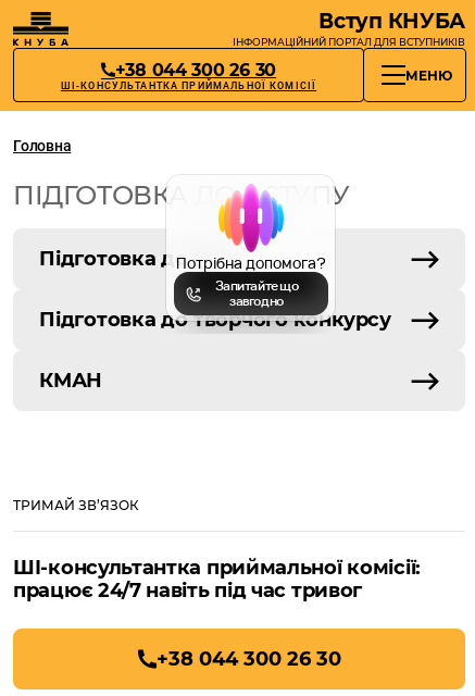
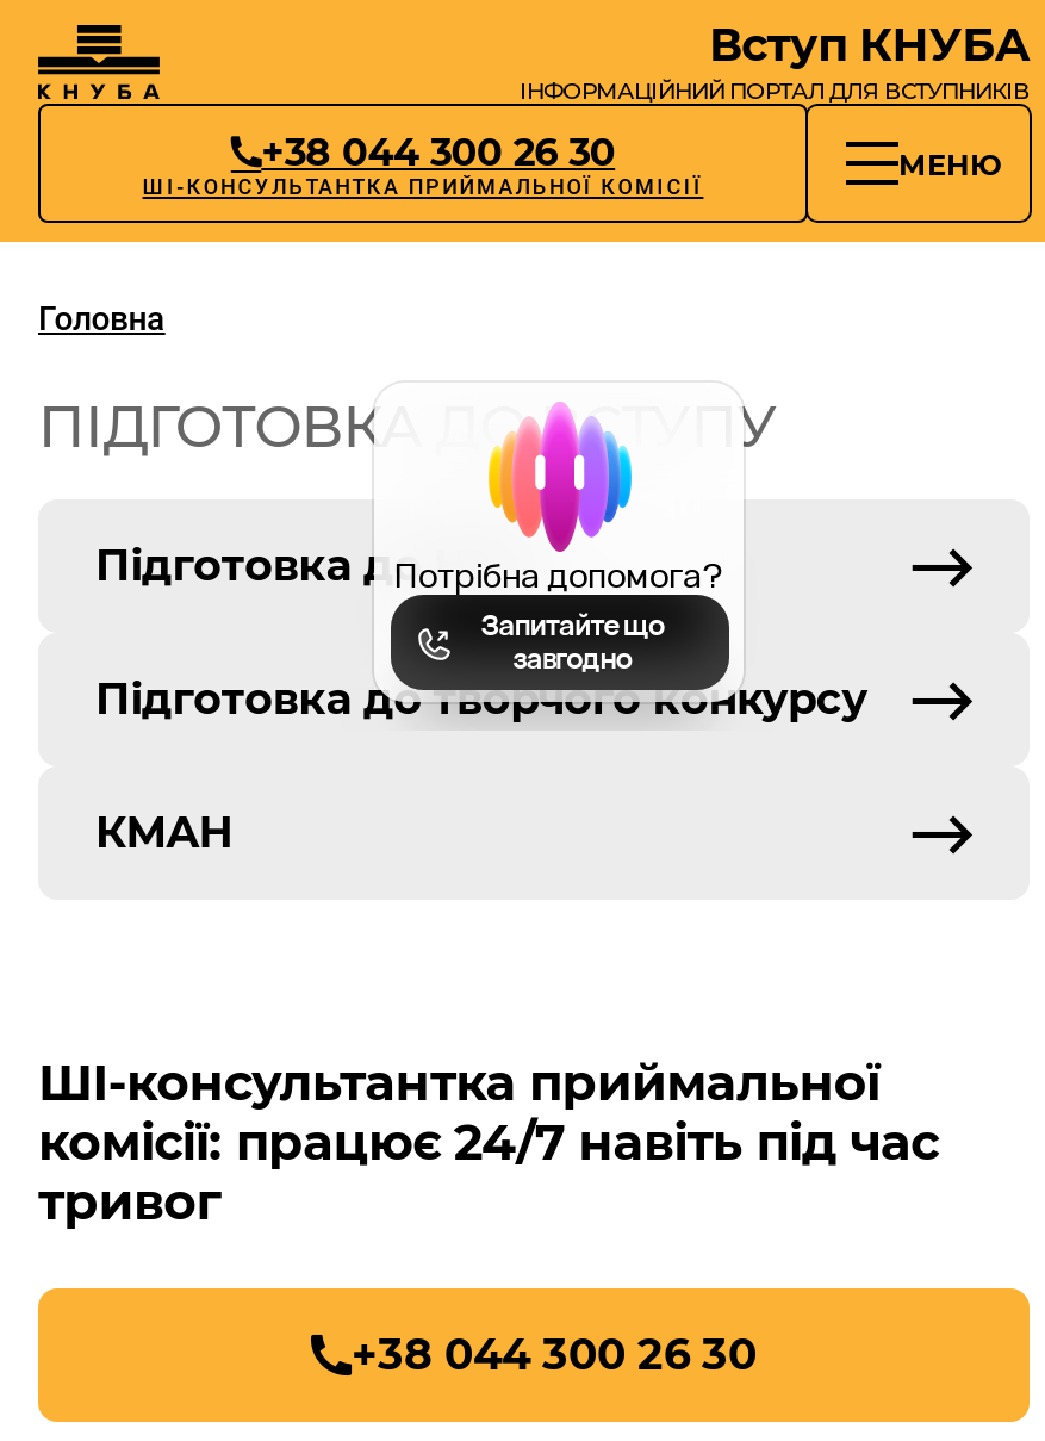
[13,497,421,602] ТРИМАЙ ЗВ’ЯЗОК | ШІ-консультантка приймальної комісії: | працює 24/7 навіть під час тривог -> [38,1052,938,1231] ШІ-консультантка приймальної | комісії: працює 24/7 навіть під час | тривог

